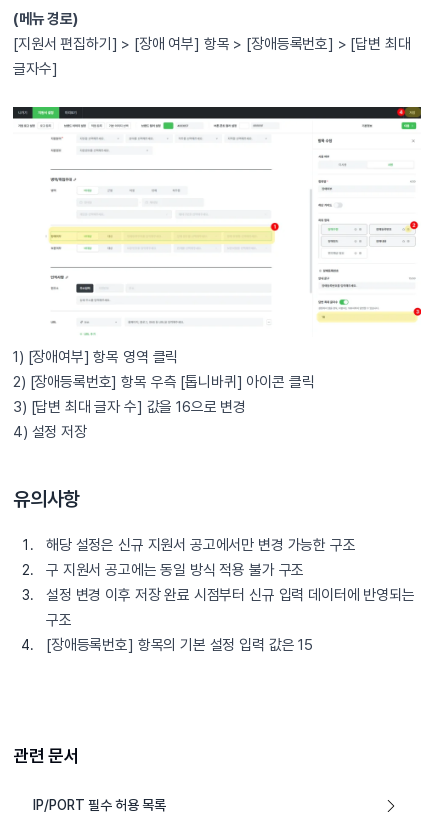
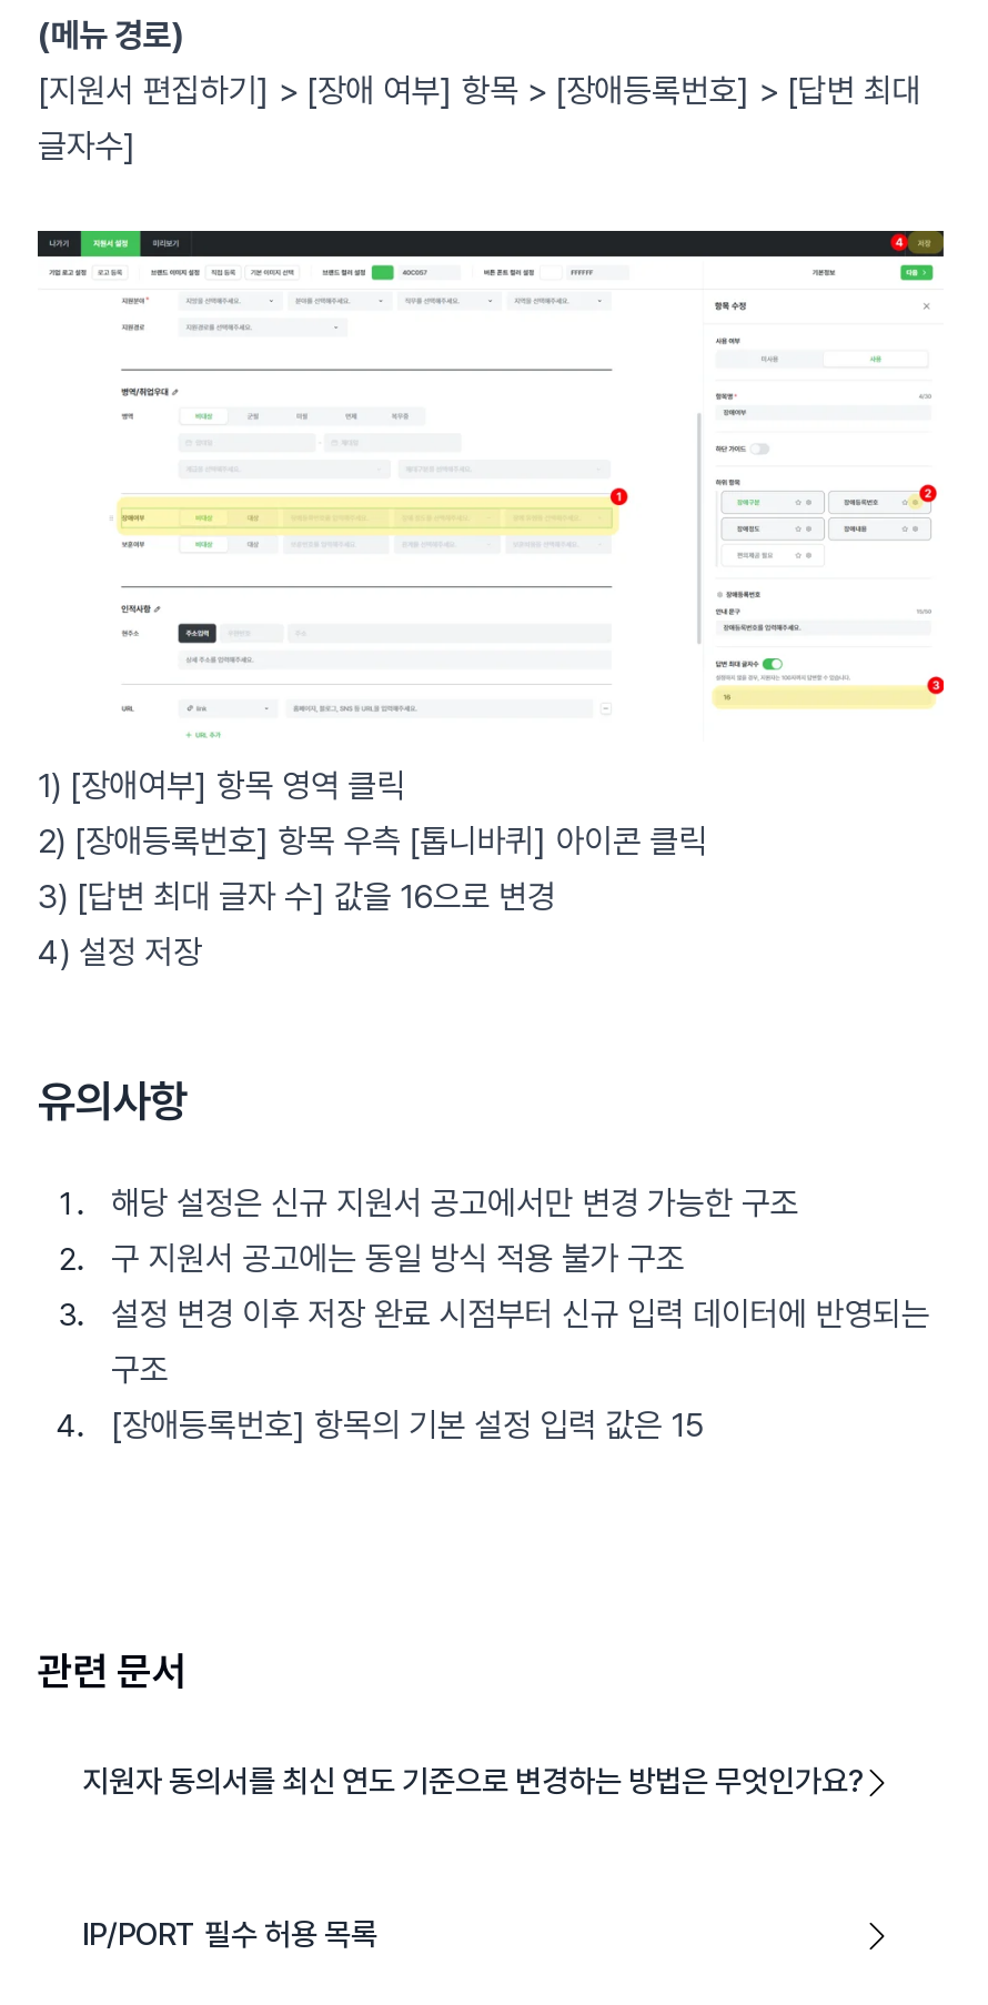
none -> [82,1762,864,1797] 지원자 동의서를 최신 연도 기준으로 변경하는 방법은 무엇인가요?

